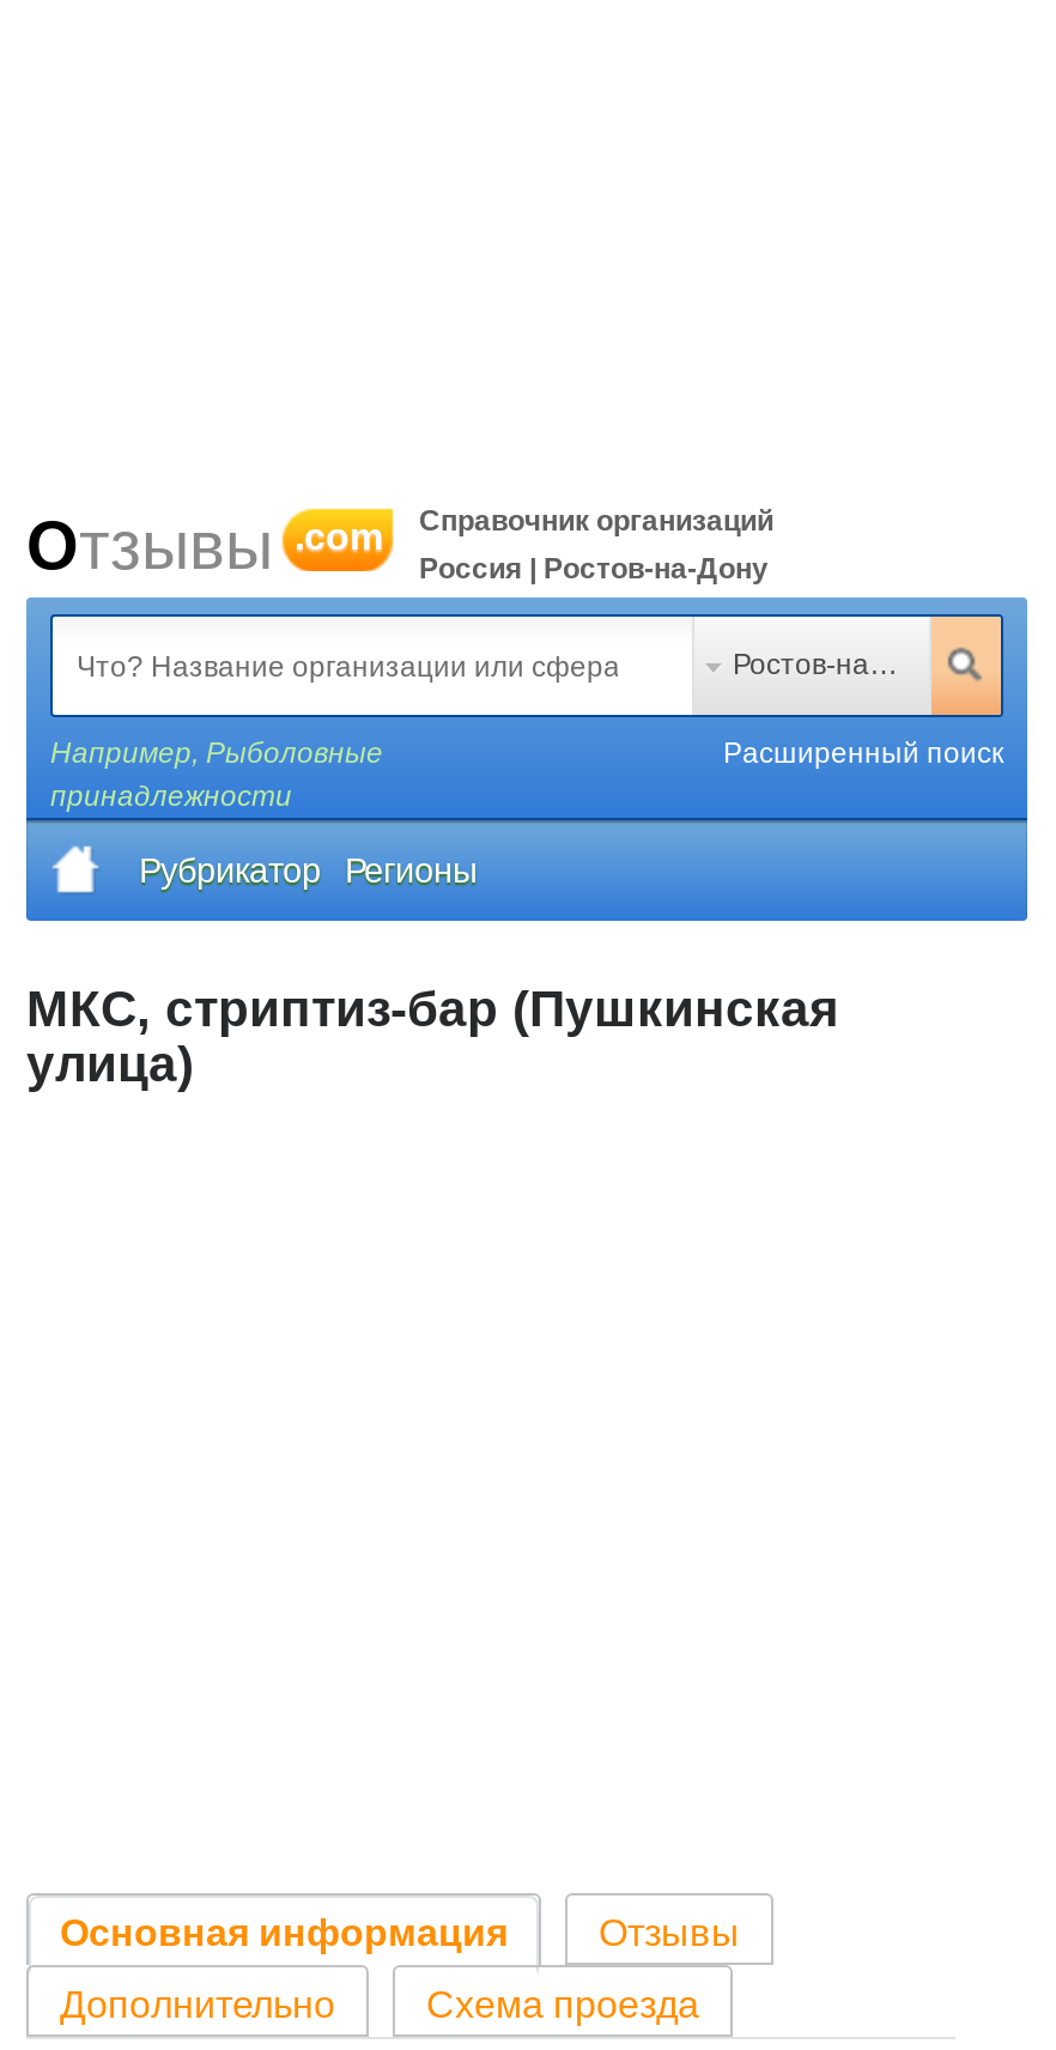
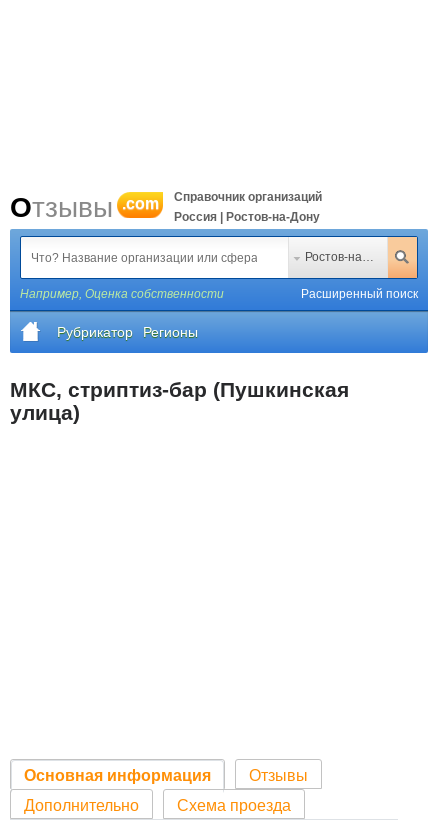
[50,736,383,813] Например, Рыболовные | принадлежности -> [20,287,224,301] Например, Оценка собственности

